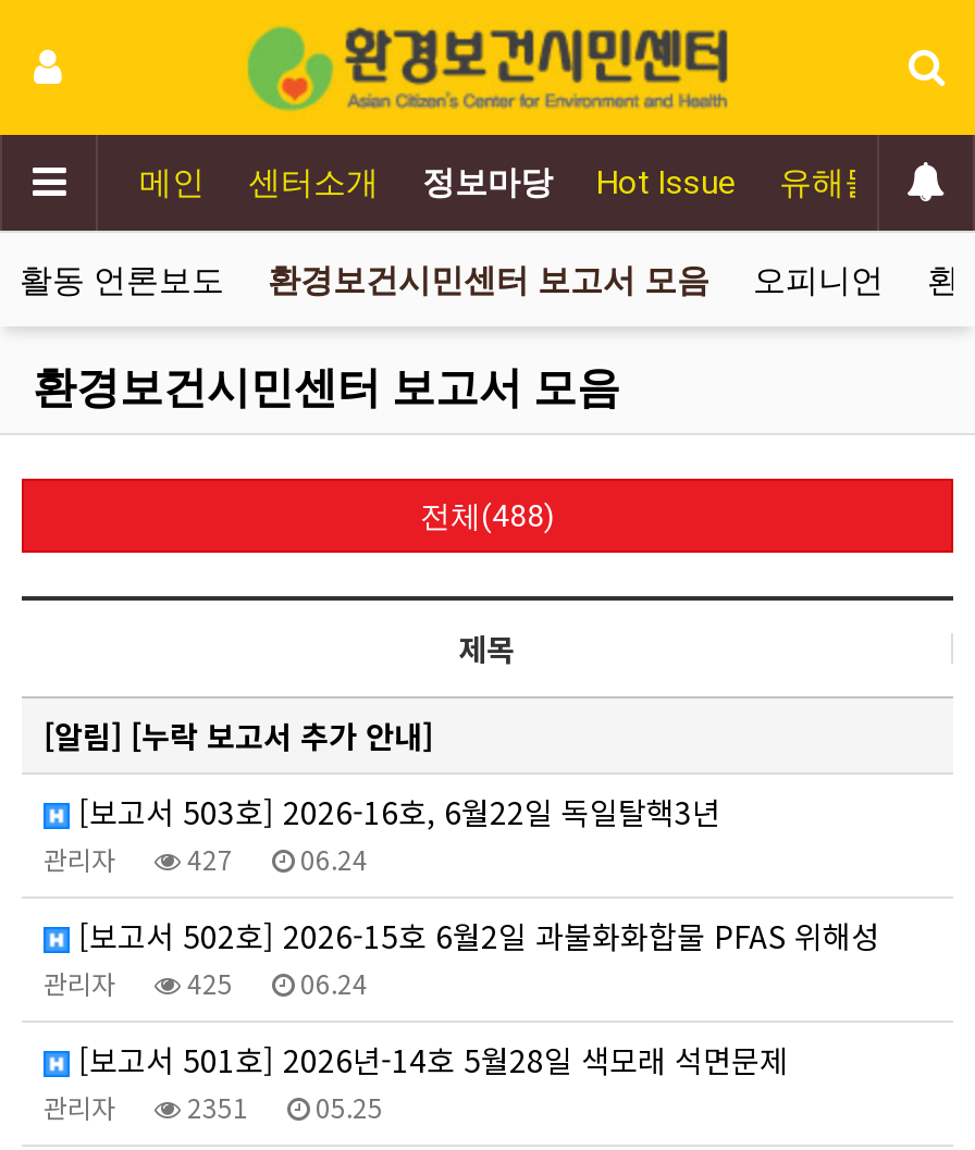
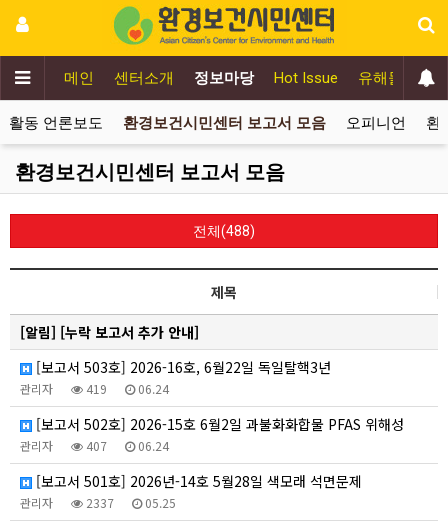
[44,840,368,877] 관리자 427 06.24 -> [20,380,169,397] 관리자 419 06.24
[44,964,368,1001] 관리자 425 06.24 -> [20,437,169,454] 관리자 407 06.24
[44,1088,383,1125] 관리자 2351 05.25 -> [20,494,176,511] 관리자 2337 05.25

